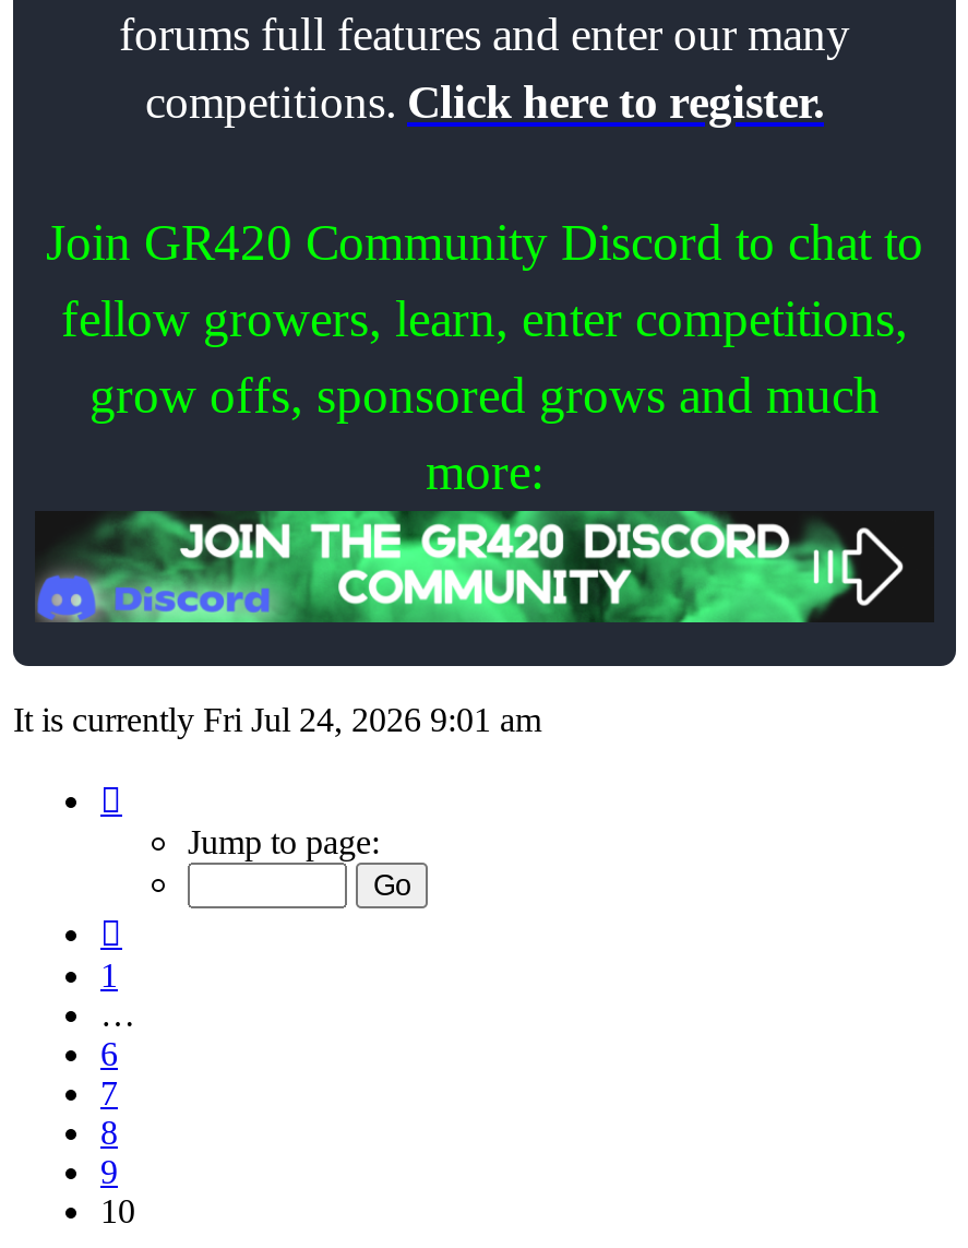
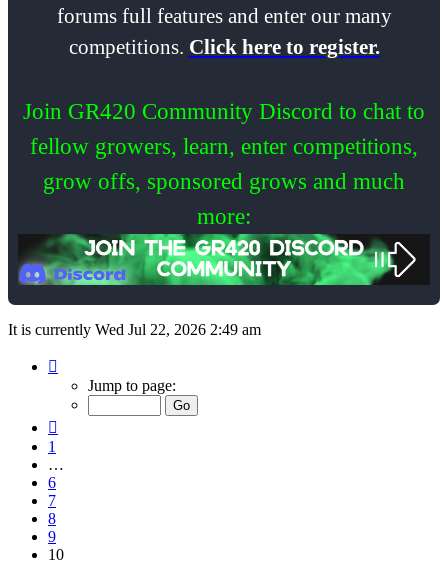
[13,701,541,738] It is currently Fri Jul 24, 2026 9:01 am -> [8,321,261,338] It is currently Wed Jul 22, 2026 2:49 am

